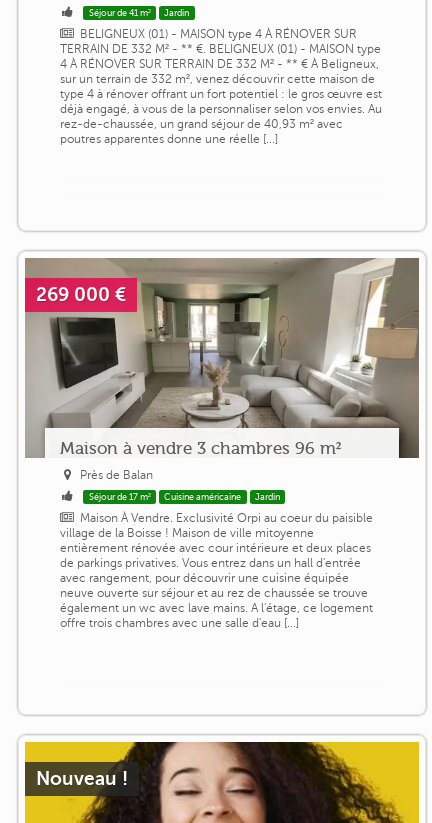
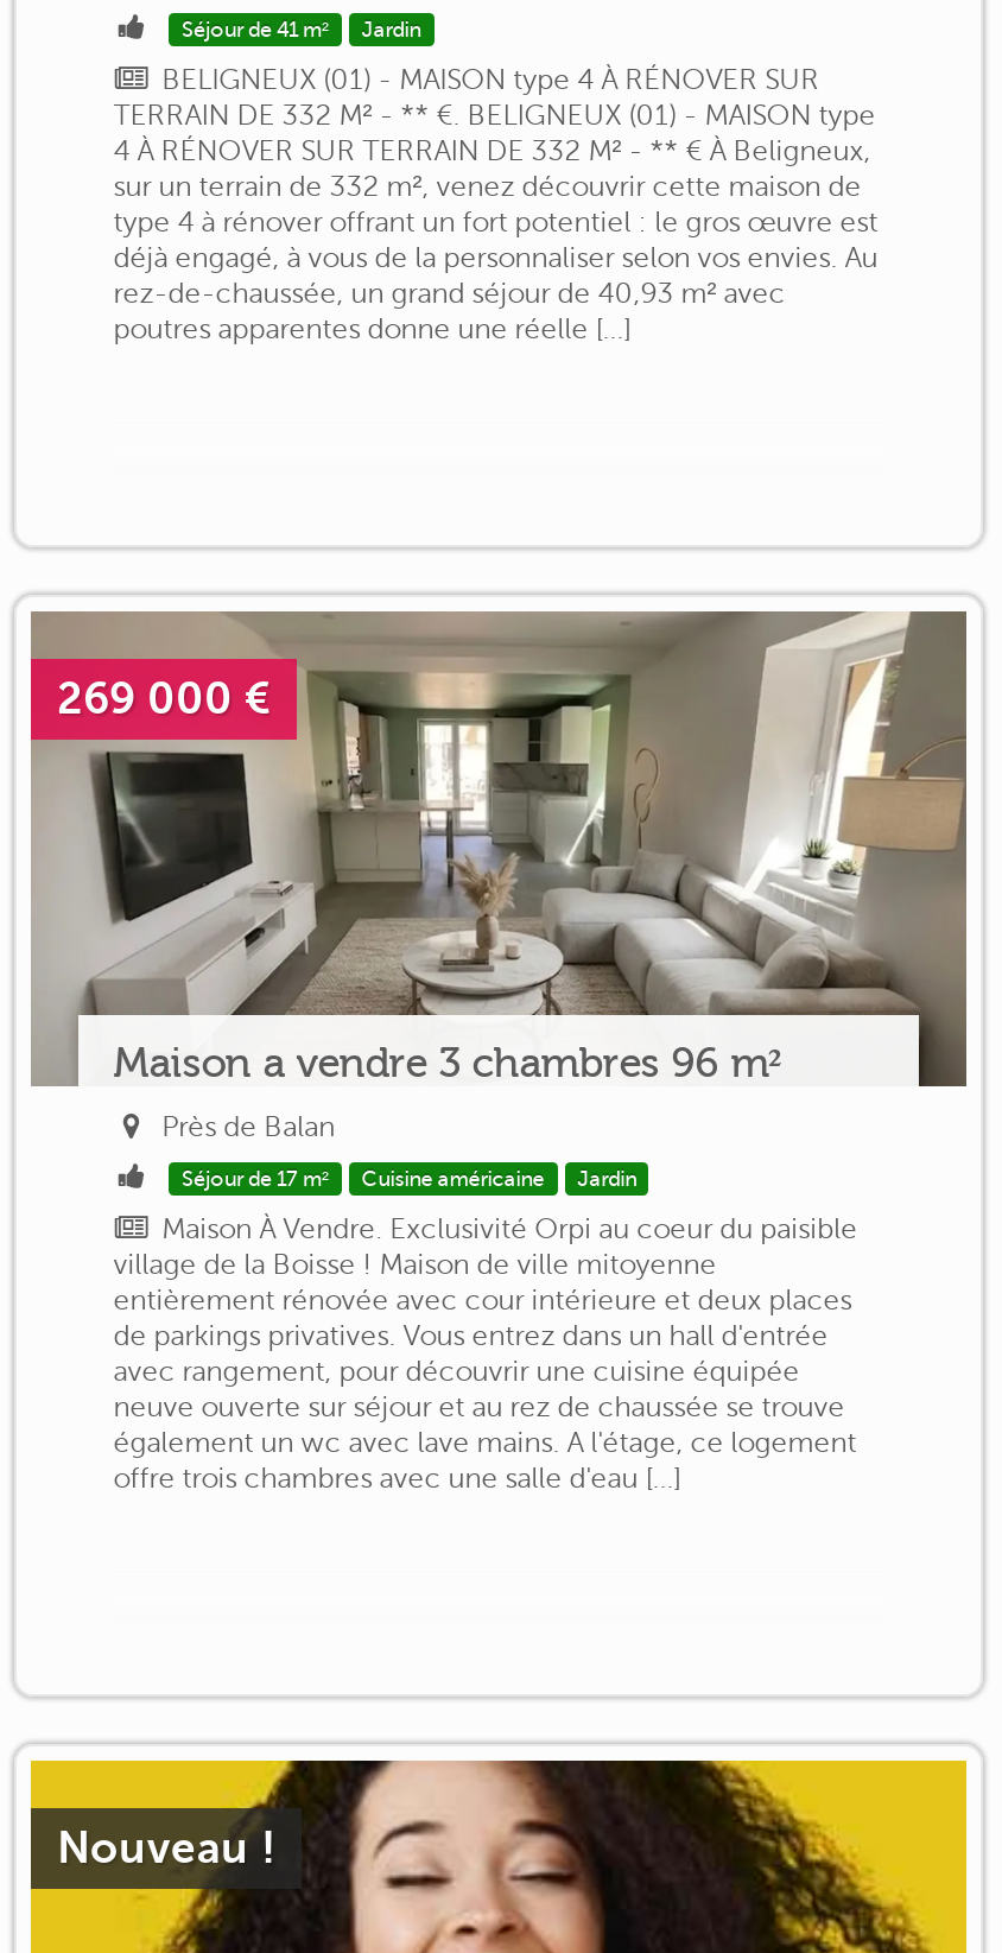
[60,438,341,458] Maison à vendre 3 chambres 96 m² -> [113,1038,780,1085] Maison a vendre 3 chambres 96 m²

